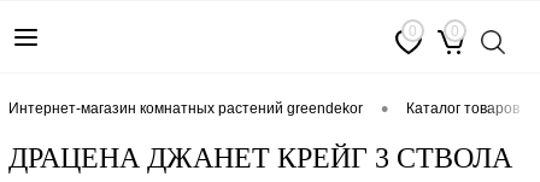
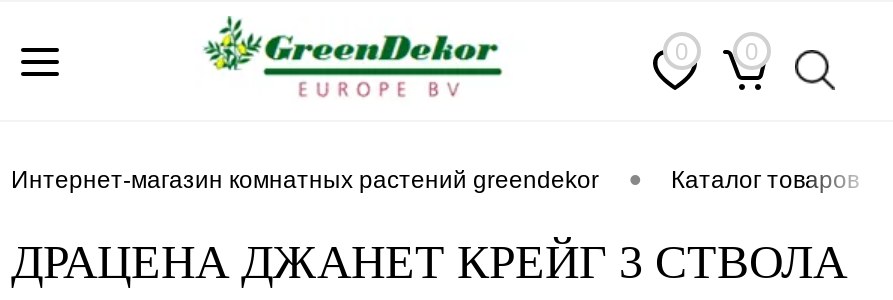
none -> [203,14,505,98] [image]

